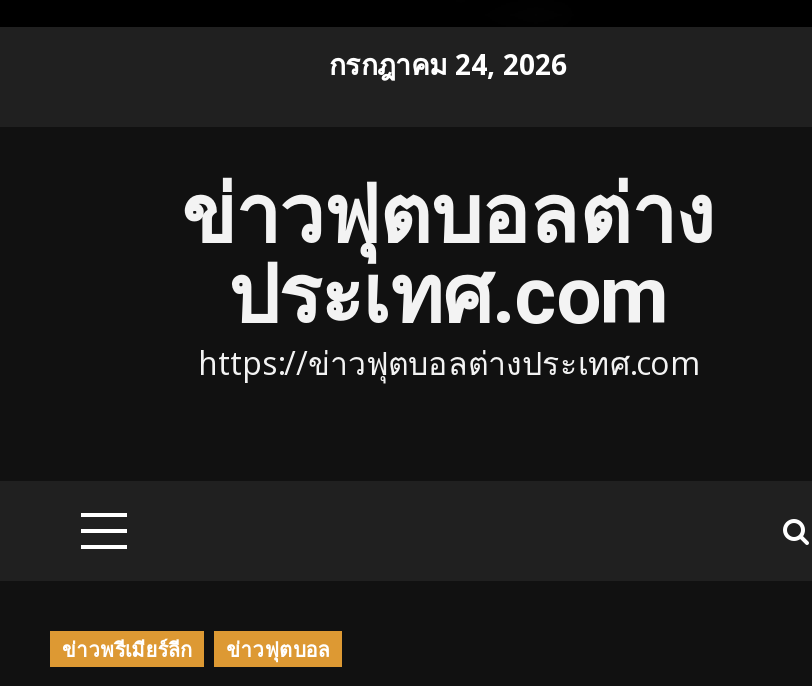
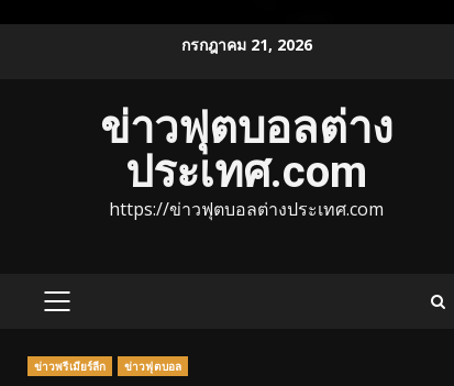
[329,44,567,82] กรกฎาคม 24, 2026 -> [181,34,312,54] กรกฎาคม 21, 2026

